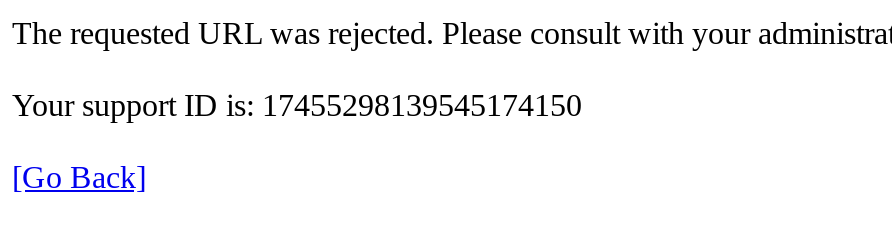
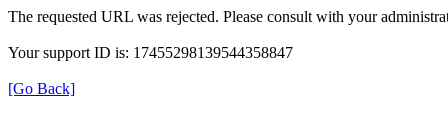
[12,88,582,122] Your support ID is: 17455298139545174150 -> [8,44,293,61] Your support ID is: 17455298139544358847

